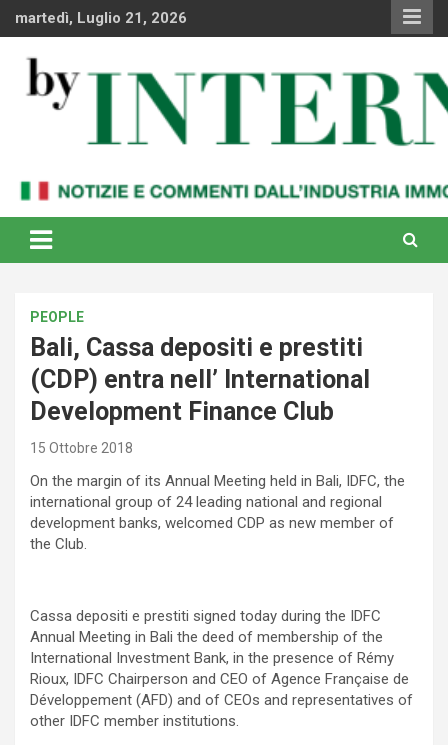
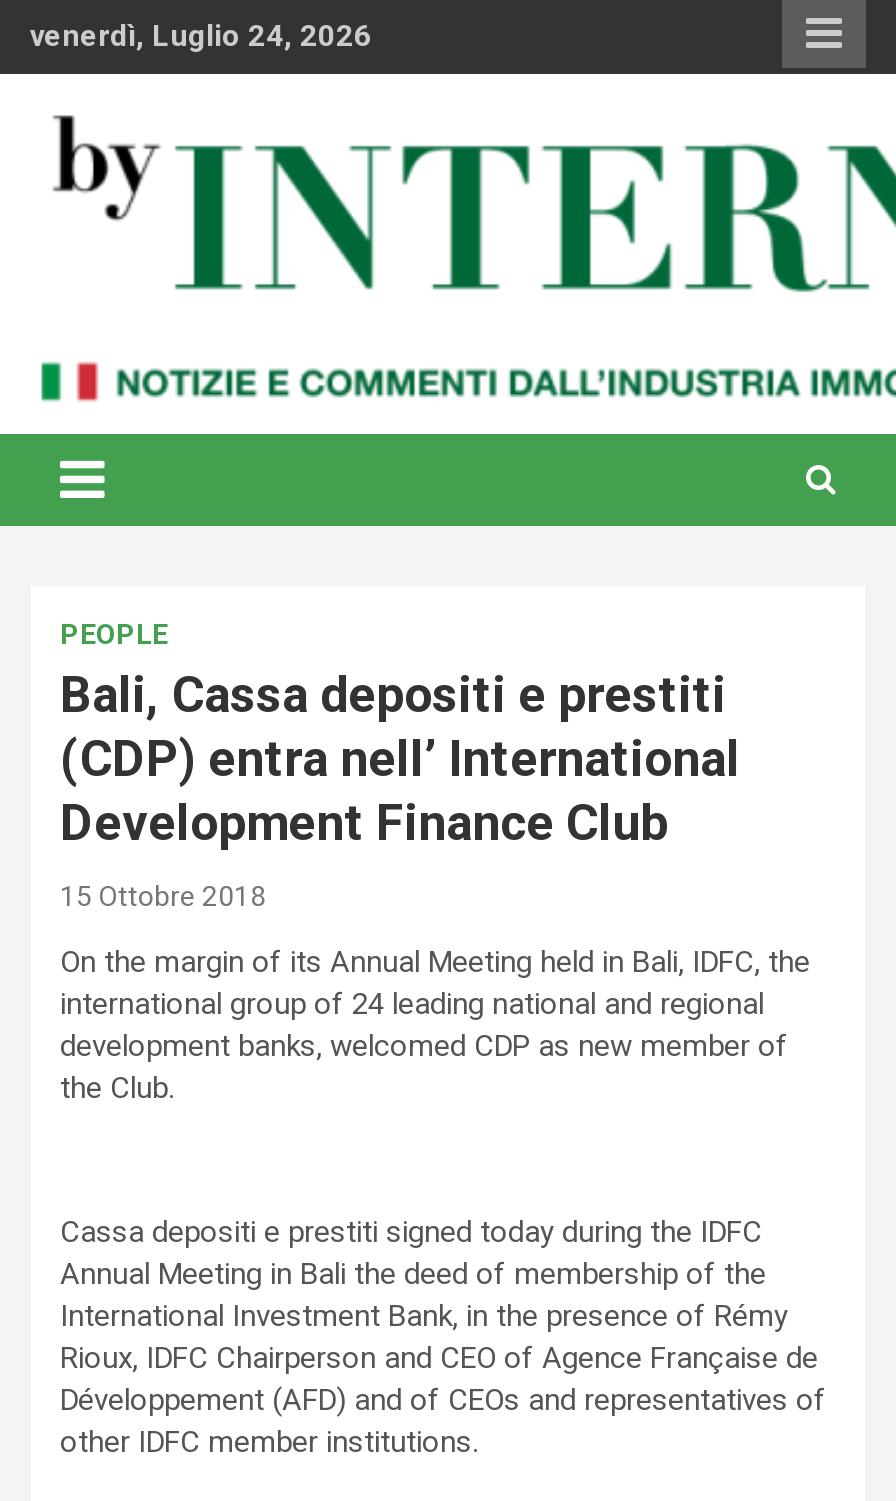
[15,9,187,27] martedì, Luglio 21, 2026 -> [30,18,372,54] venerdì, Luglio 24, 2026

